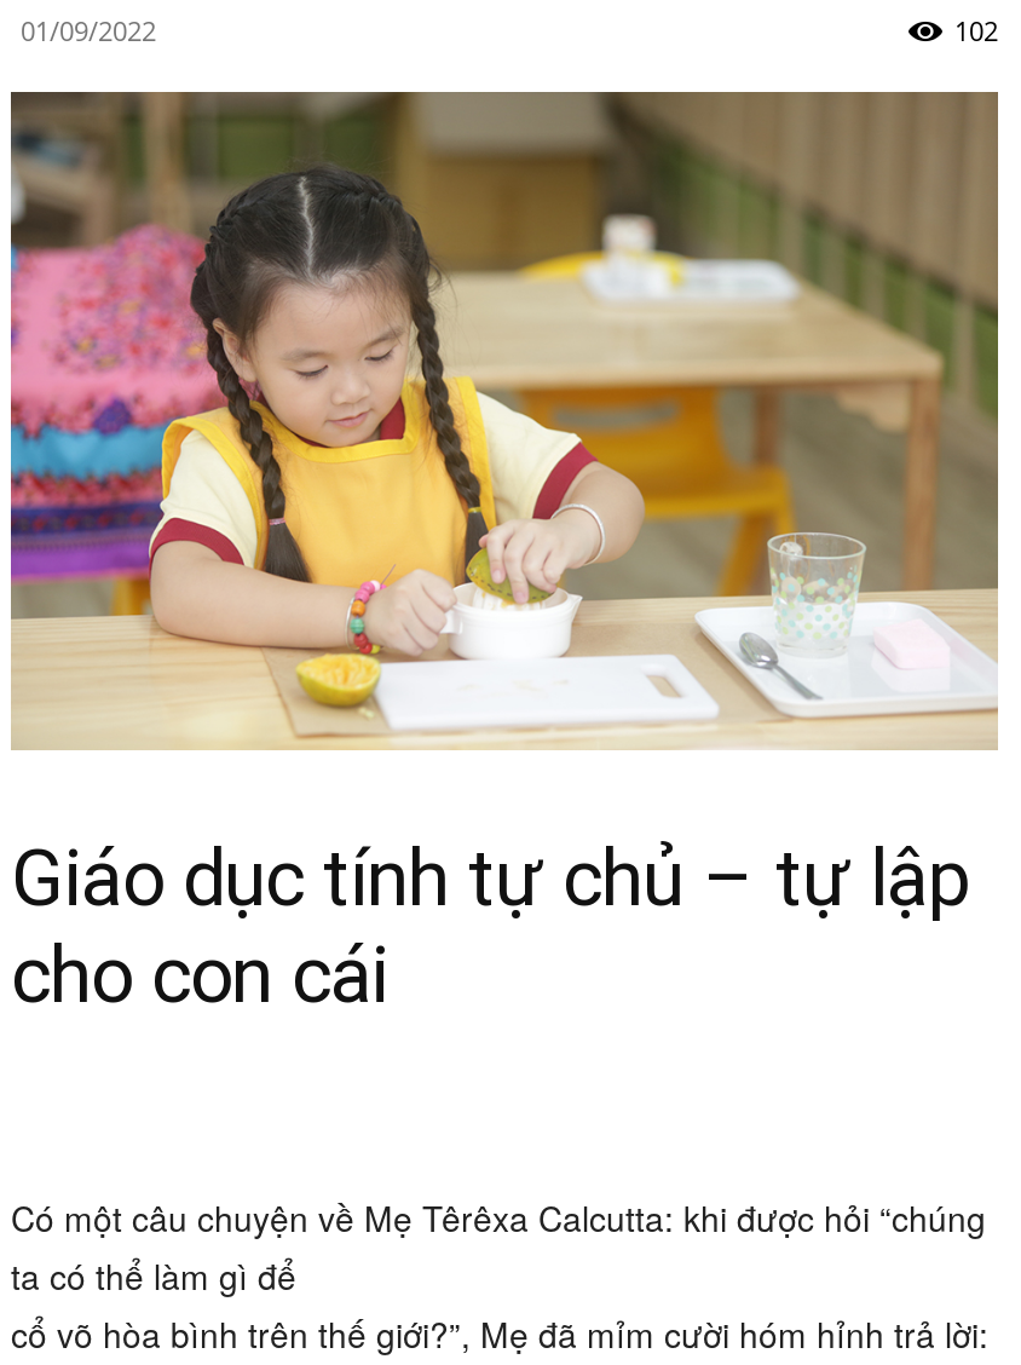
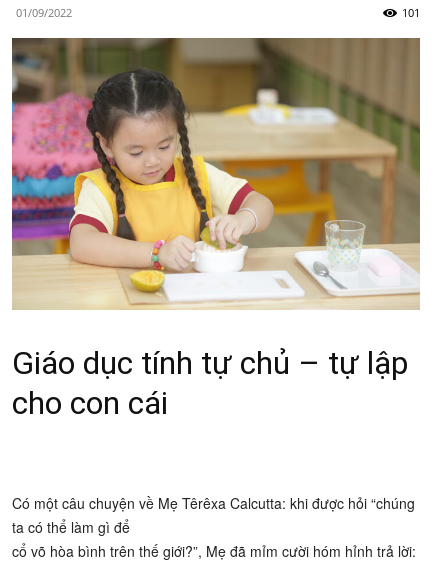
[954,12,998,48] 102 -> [402,5,420,20] 101

